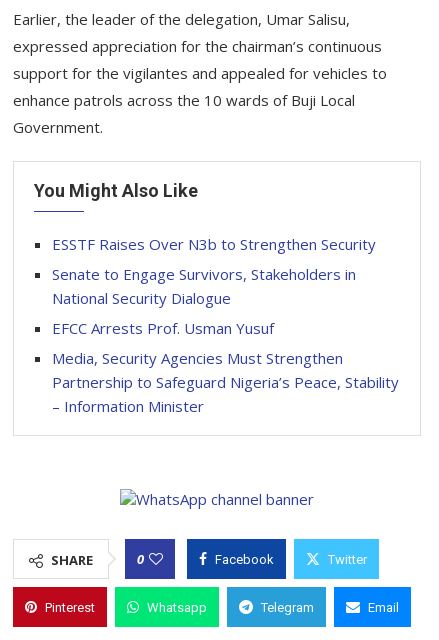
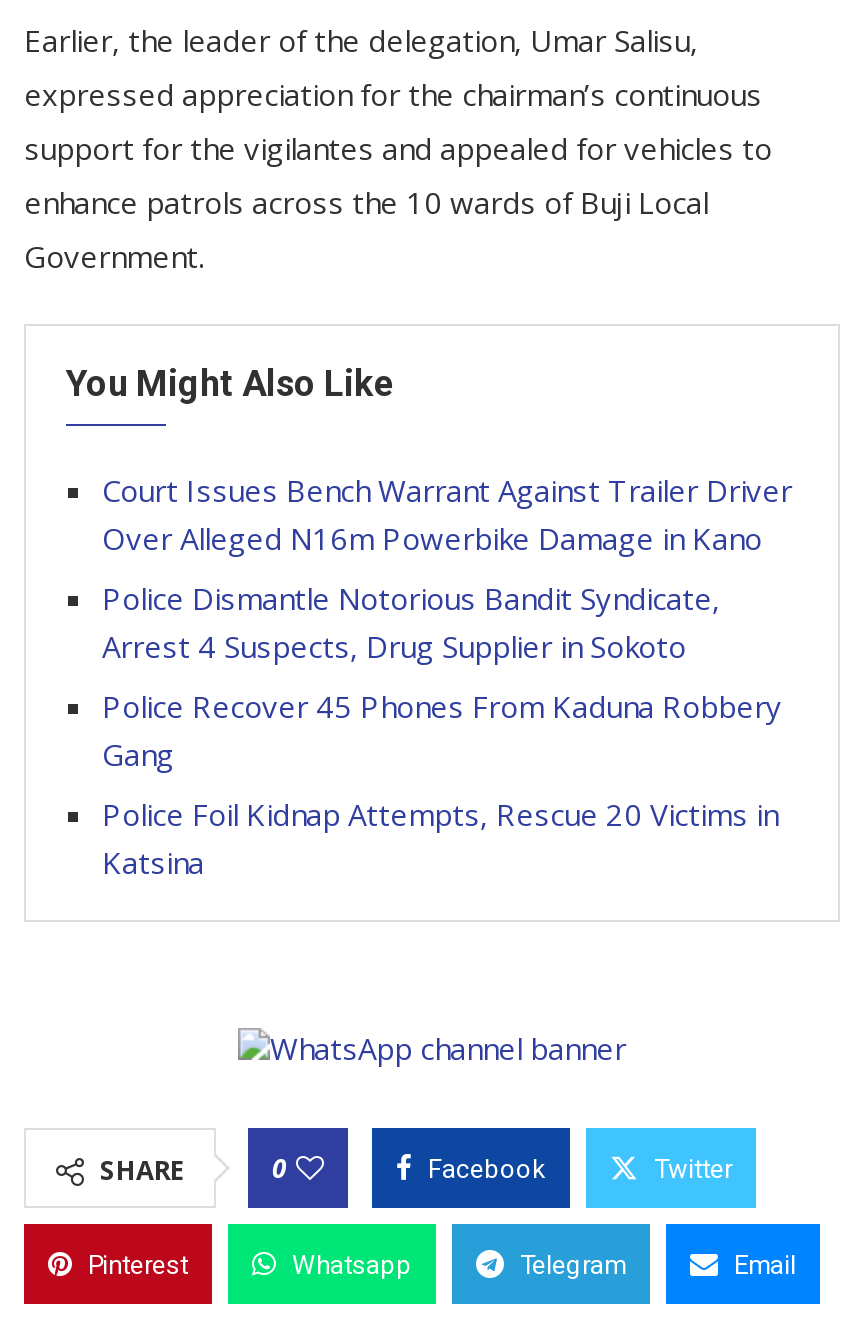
[52,234,376,254] ESSTF Raises Over N3b to Strengthen Security -> [102,470,792,558] Court Issues Bench Warrant Against Trailer Driver | Over Alleged N16m Powerbike Damage in Kano
[52,264,356,308] Senate to Engage Survivors, Stakeholders in | National Security Dialogue -> [102,578,720,666] Police Dismantle Notorious Bandit Syndicate, | Arrest 4 Suspects, Drug Supplier in Sokoto
[52,318,274,338] EFCC Arrests Prof. Usman Yusuf -> [102,686,782,774] Police Recover 45 Phones From Kaduna Robbery | Gang
[52,348,399,416] Media, Security Agencies Must Strengthen | Partnership to Safeguard Nigeria’s Peace, Stability | – Information Minister -> [102,794,778,882] Police Foil Kidnap Attempts, Rescue 20 Victims in | Katsina

